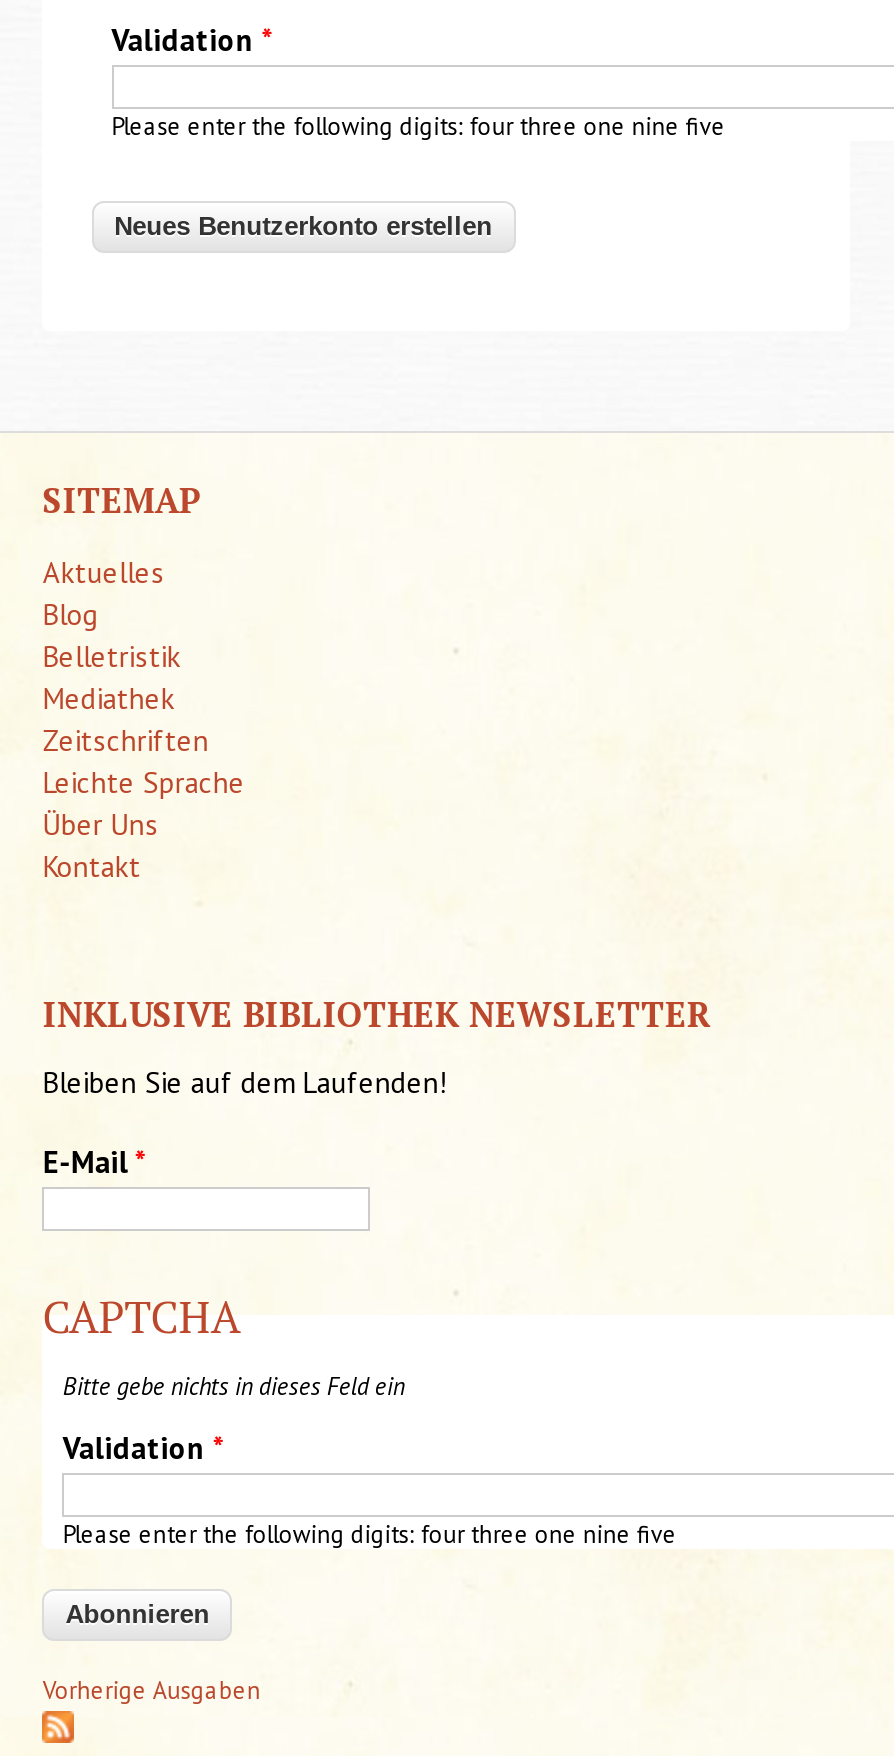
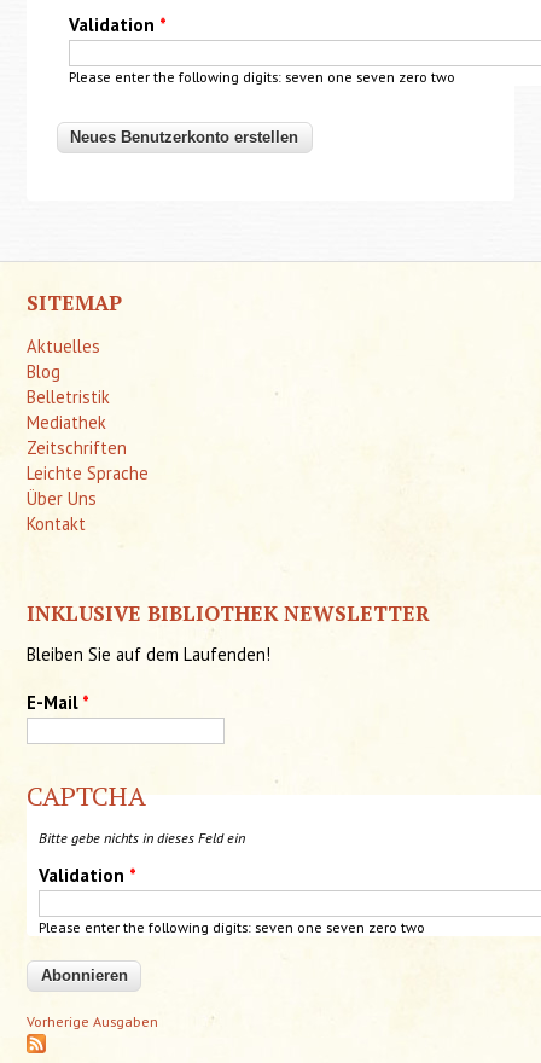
[111,111,725,141] Please enter the following digits: four three one nine five -> [68,68,455,86] Please enter the following digits: seven one seven zero two
[63,1518,677,1548] Please enter the following digits: four three one nine five -> [39,918,426,936] Please enter the following digits: seven one seven zero two

